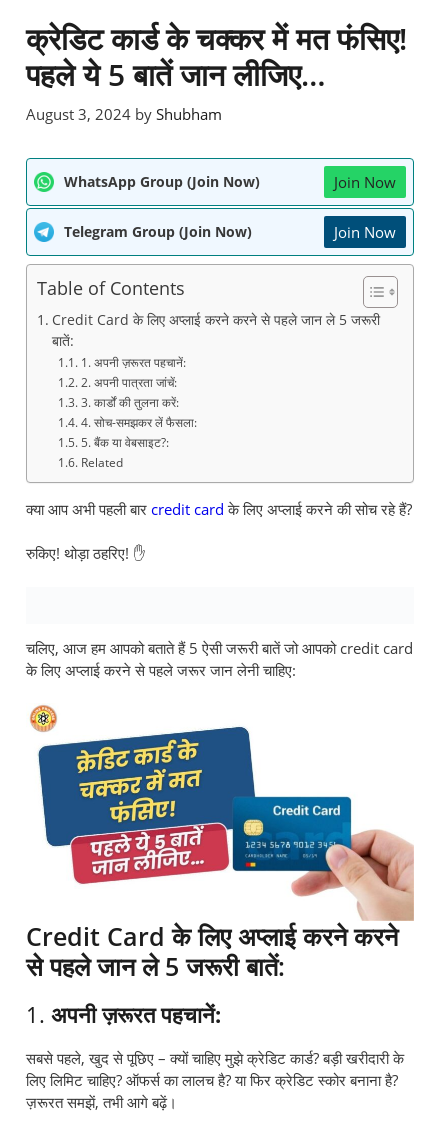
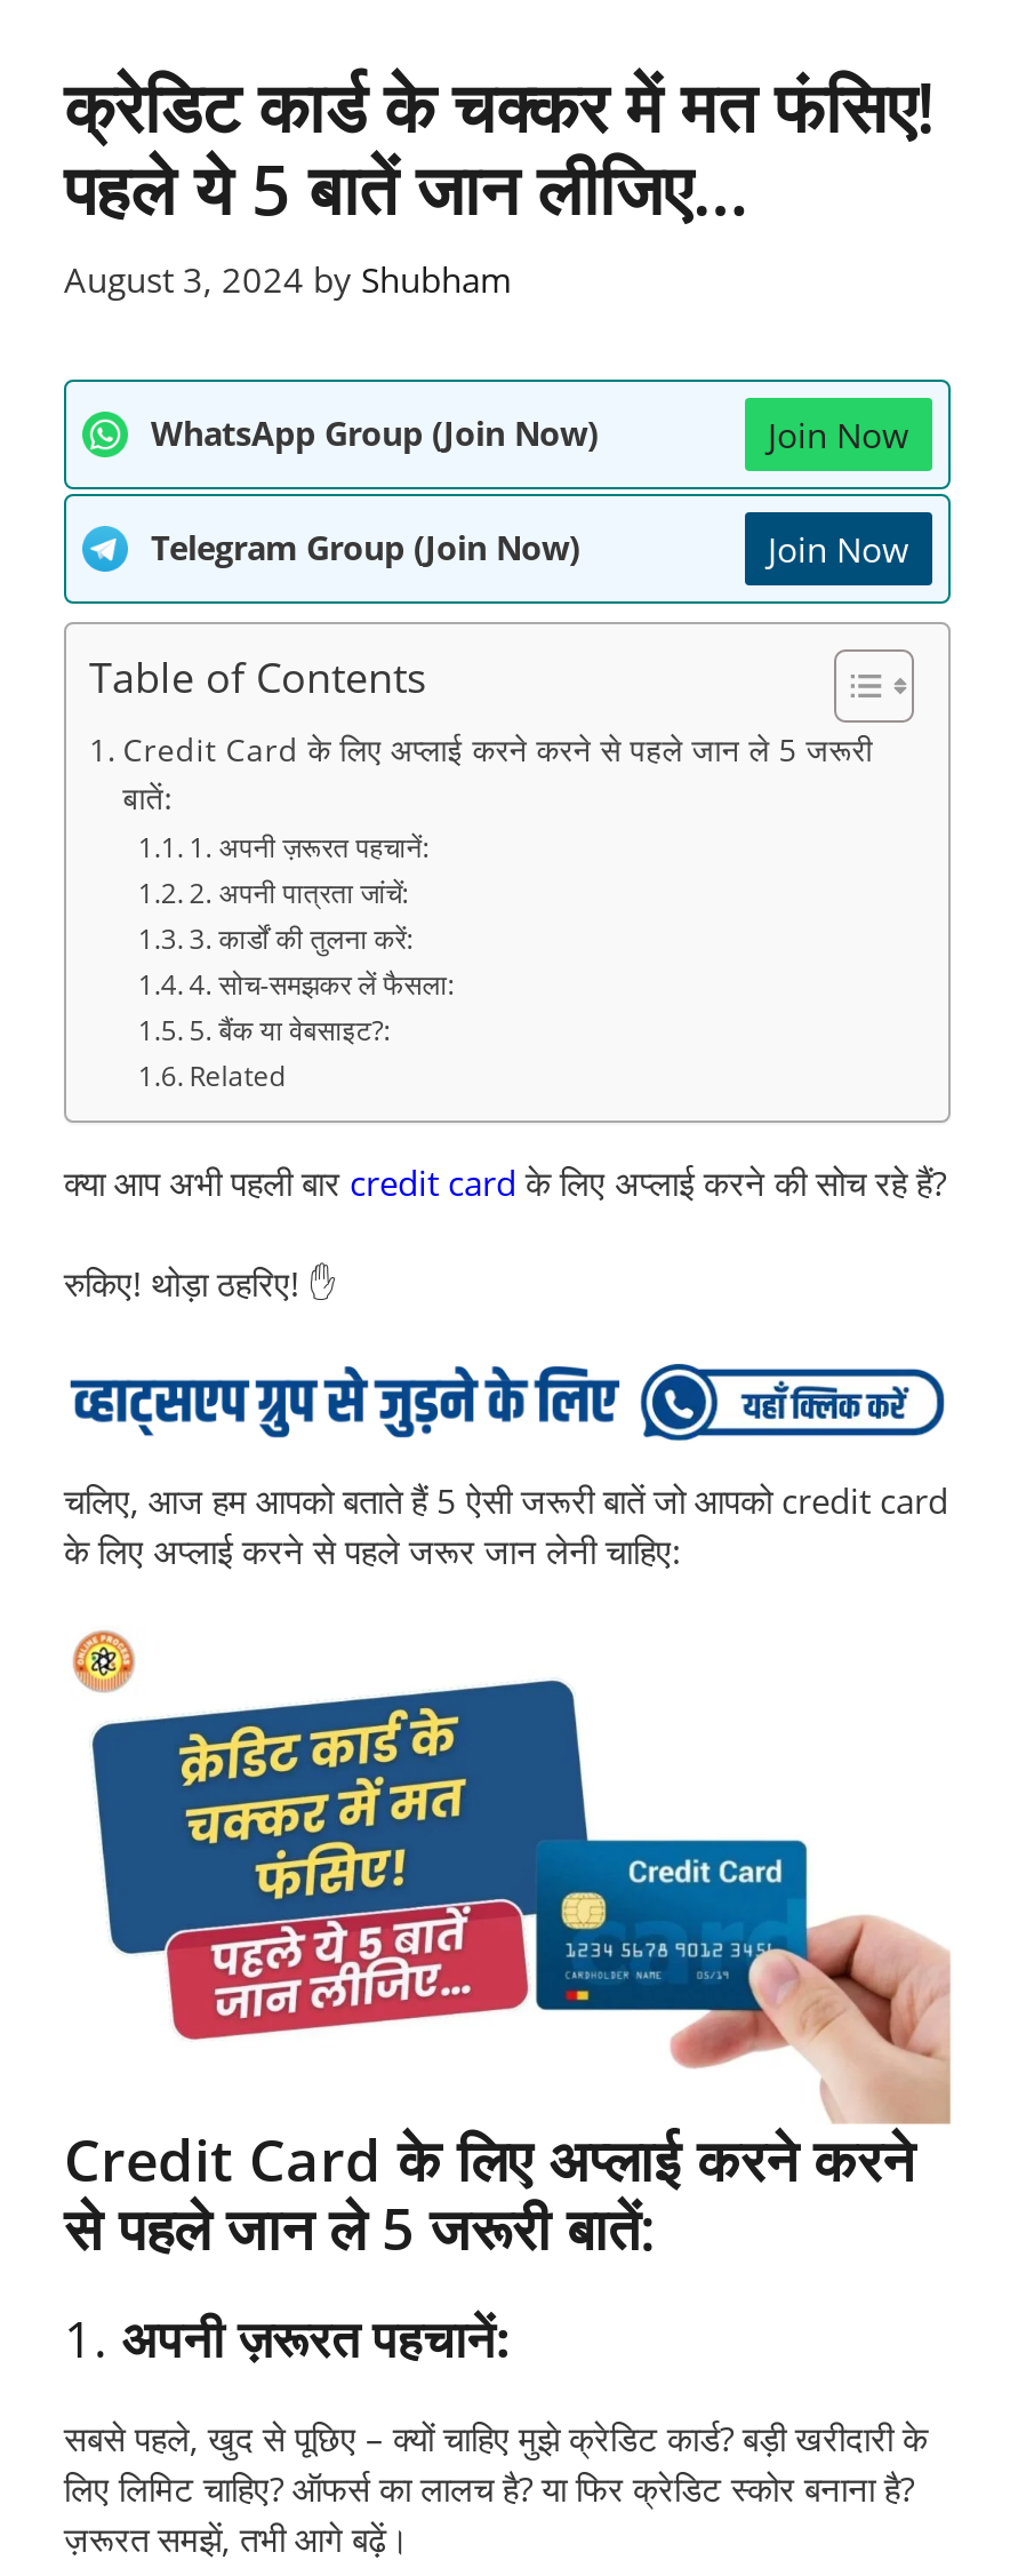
none -> [69,1363,622,1441] [image]
none -> [638,1361,946,1443] [image]

